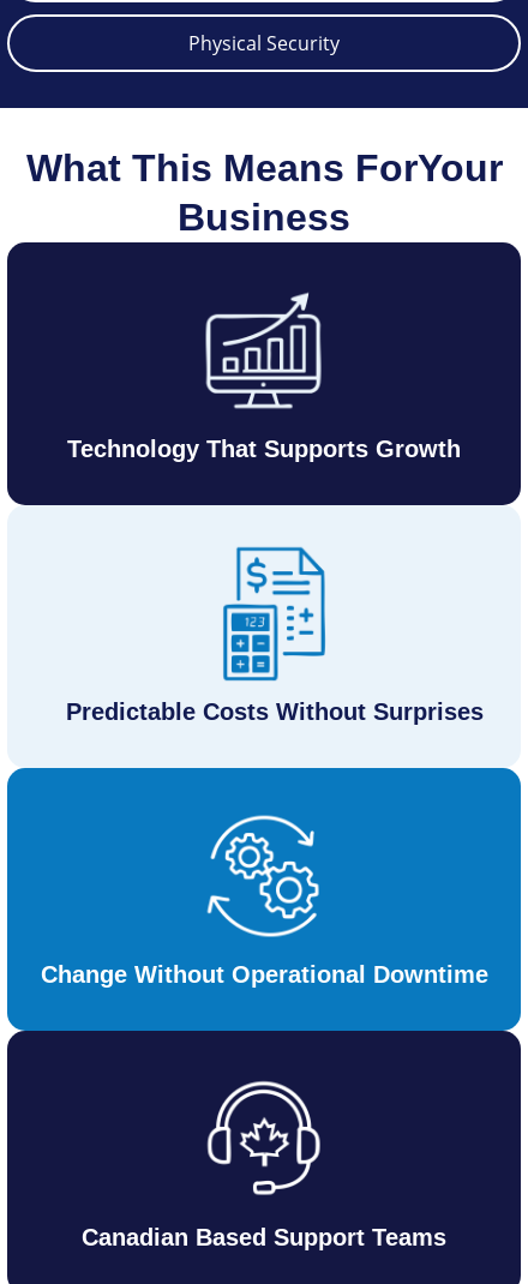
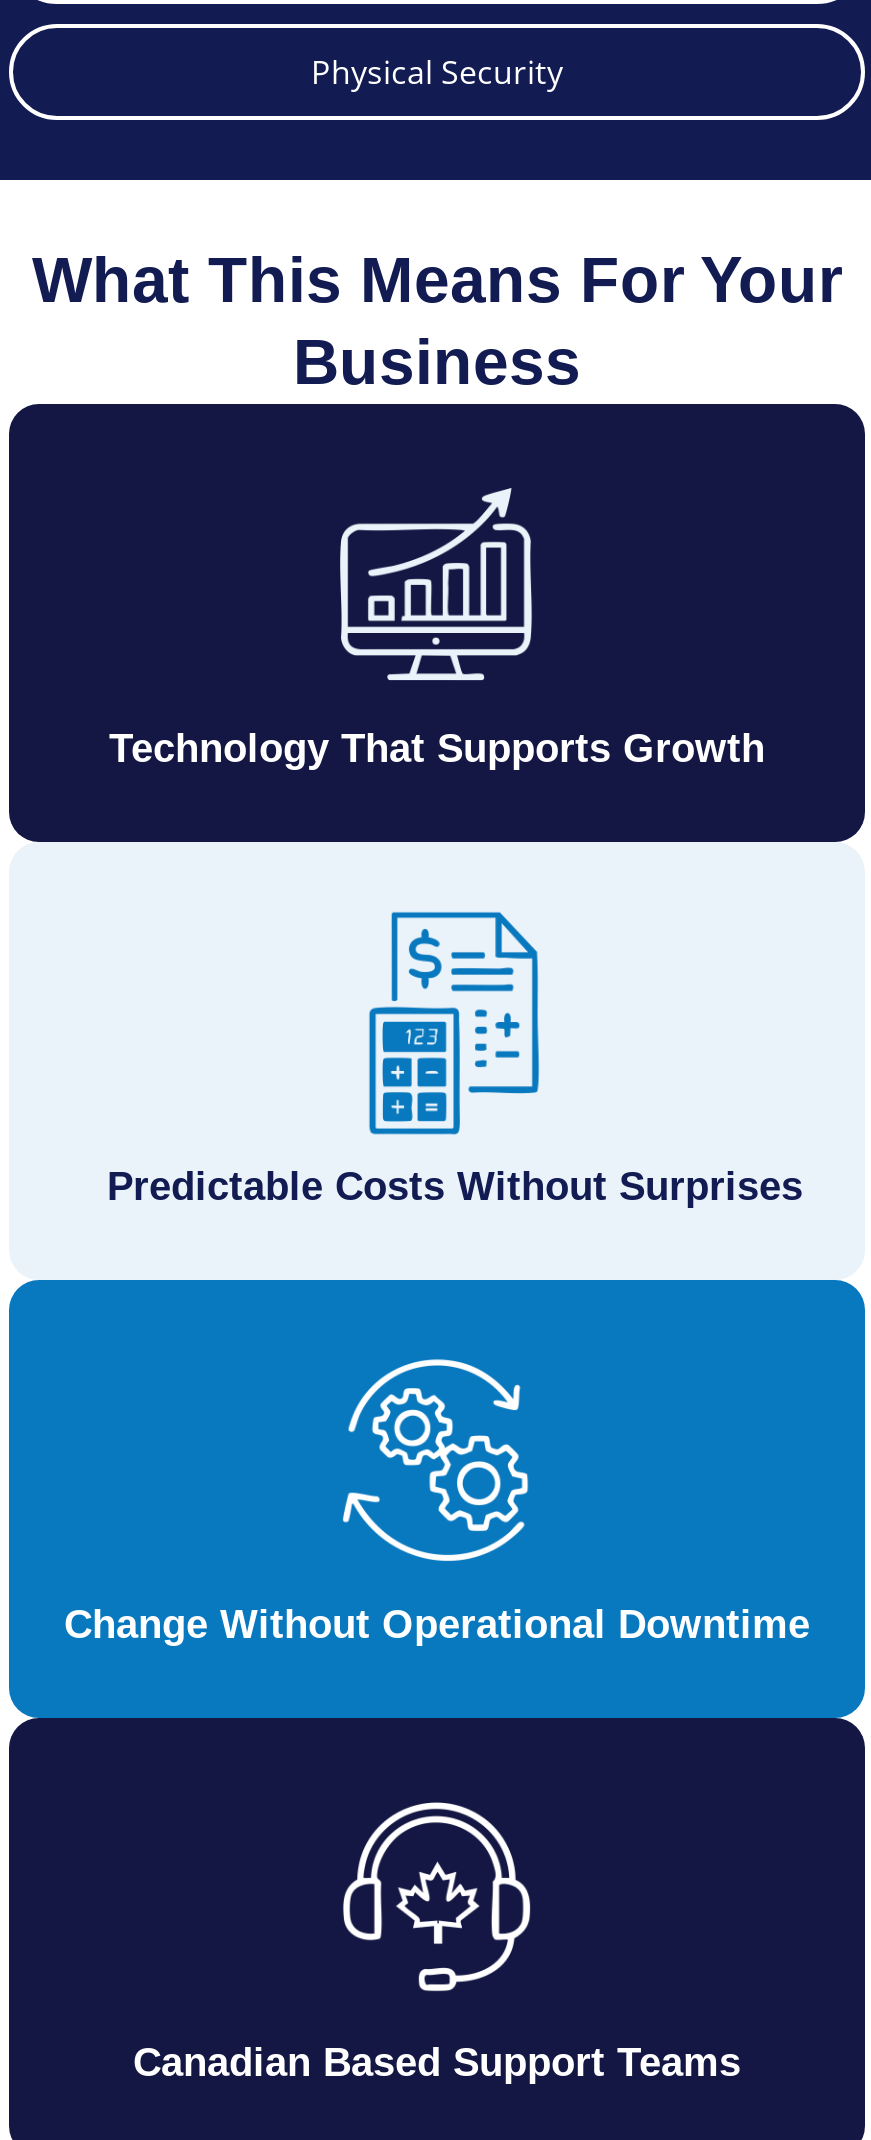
[26,146,502,190] What This Means ForYour -> [32,244,842,316] What This Means For Your

